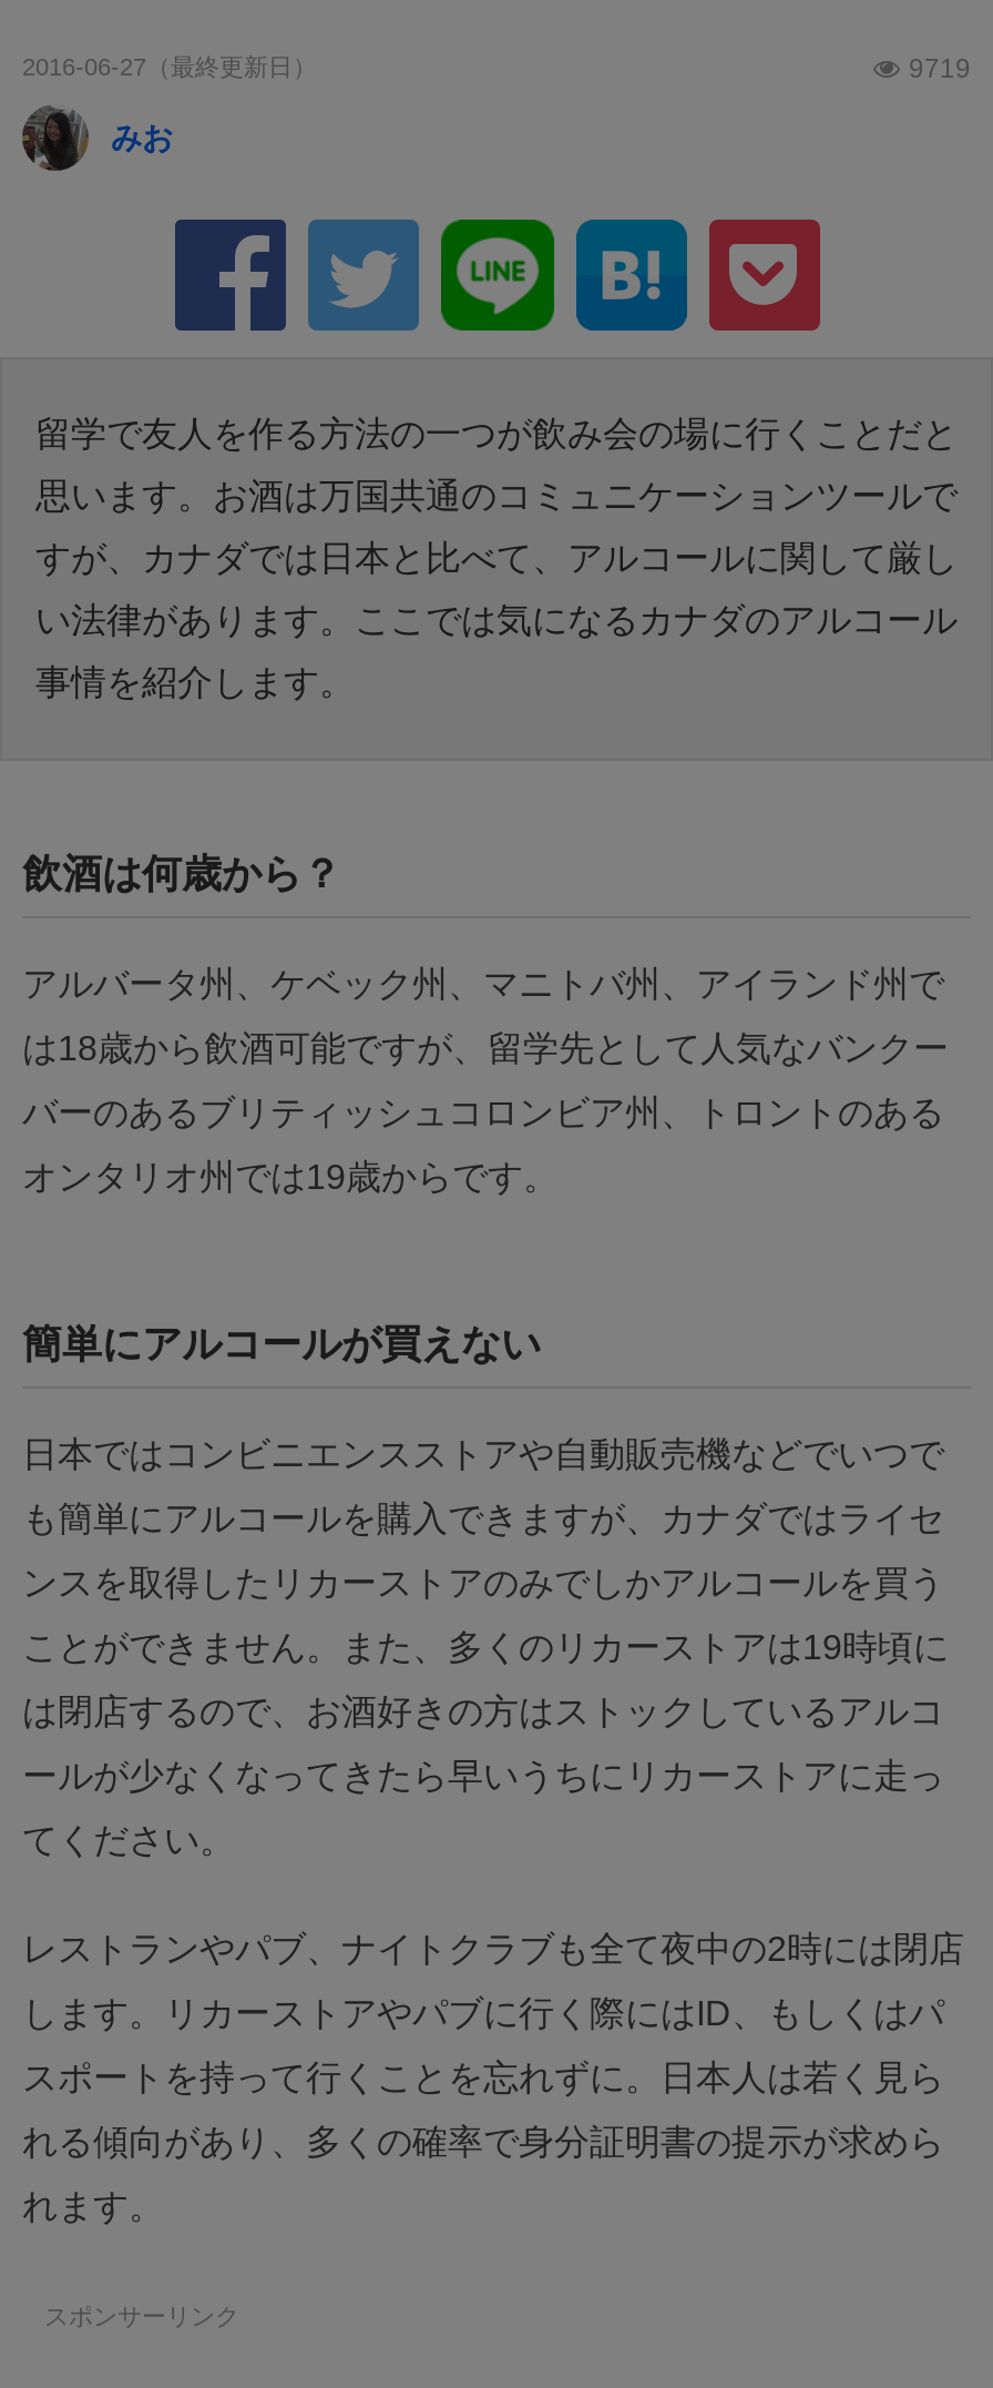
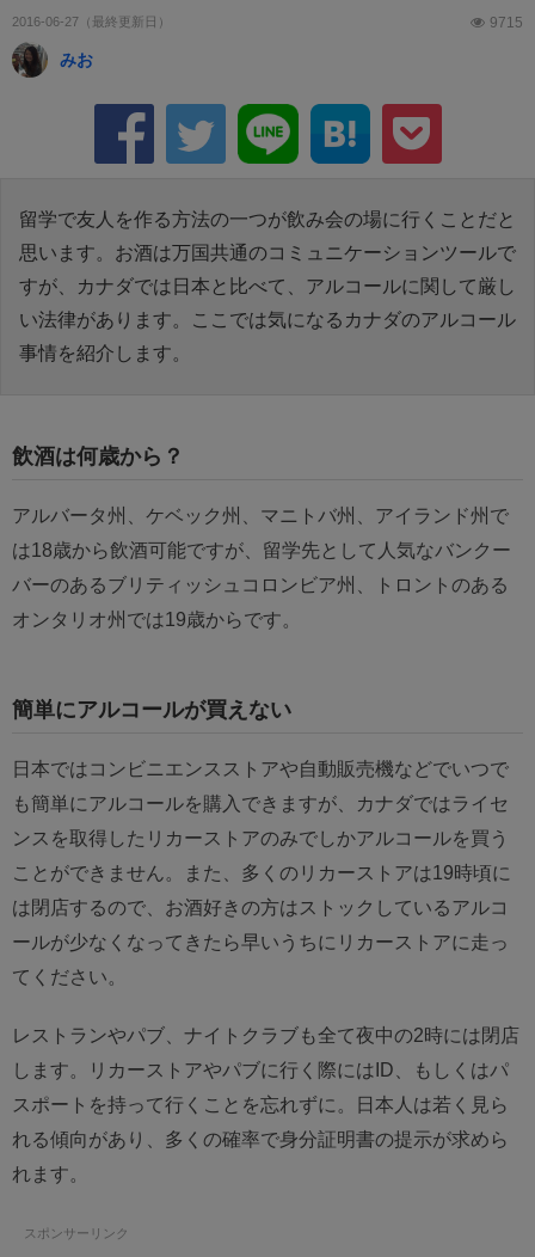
[909,54,971,85] 9719 -> [490,15,523,32] 9715

